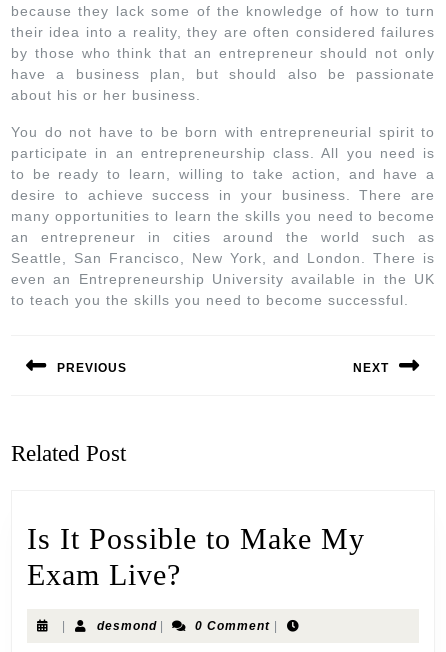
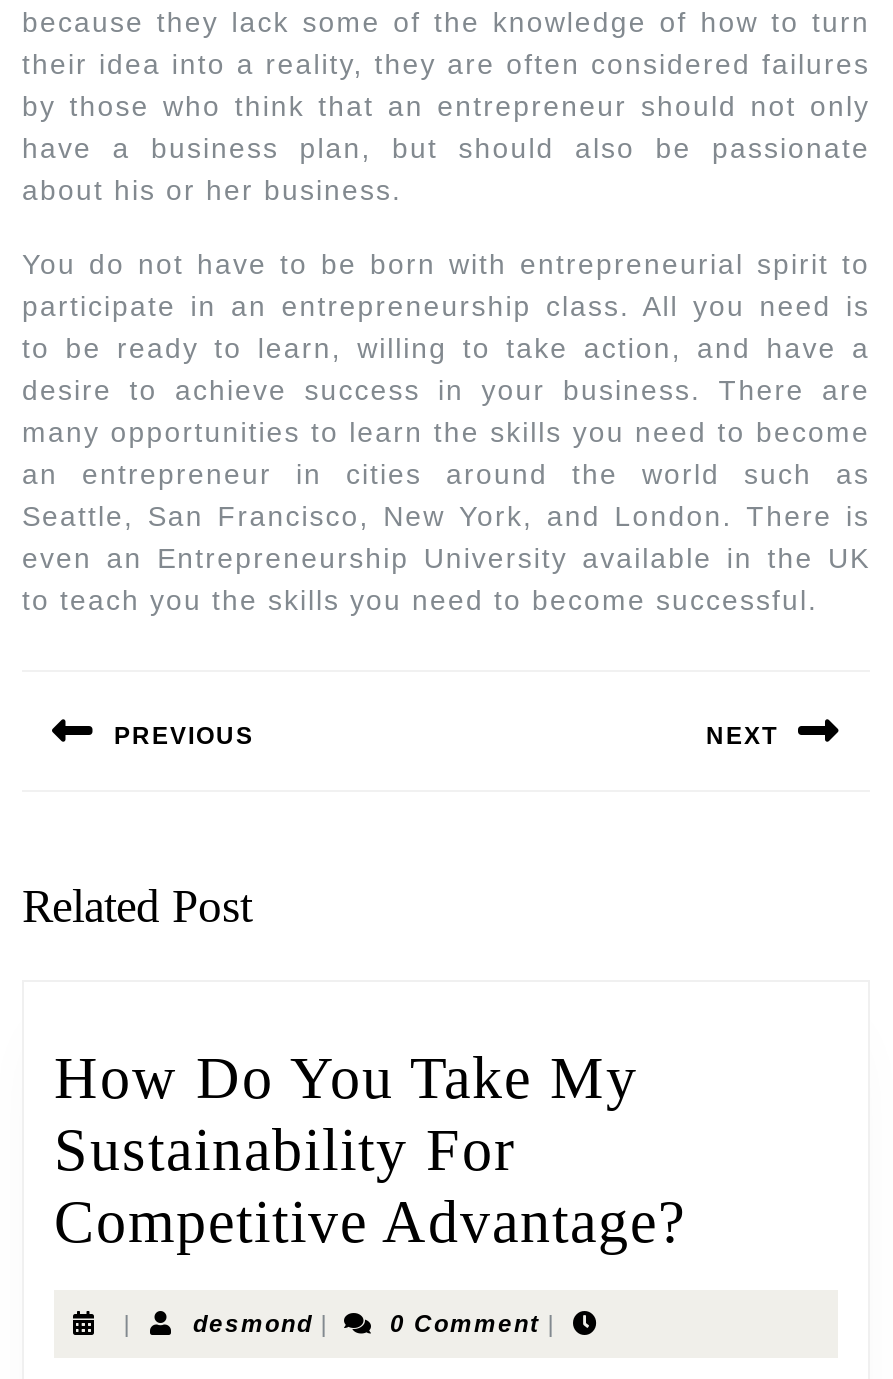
[27,522,365,591] Is It Possible to Make My | Exam Live? -> [54,1044,686,1254] How Do You Take My | Sustainability For | Competitive Advantage?

